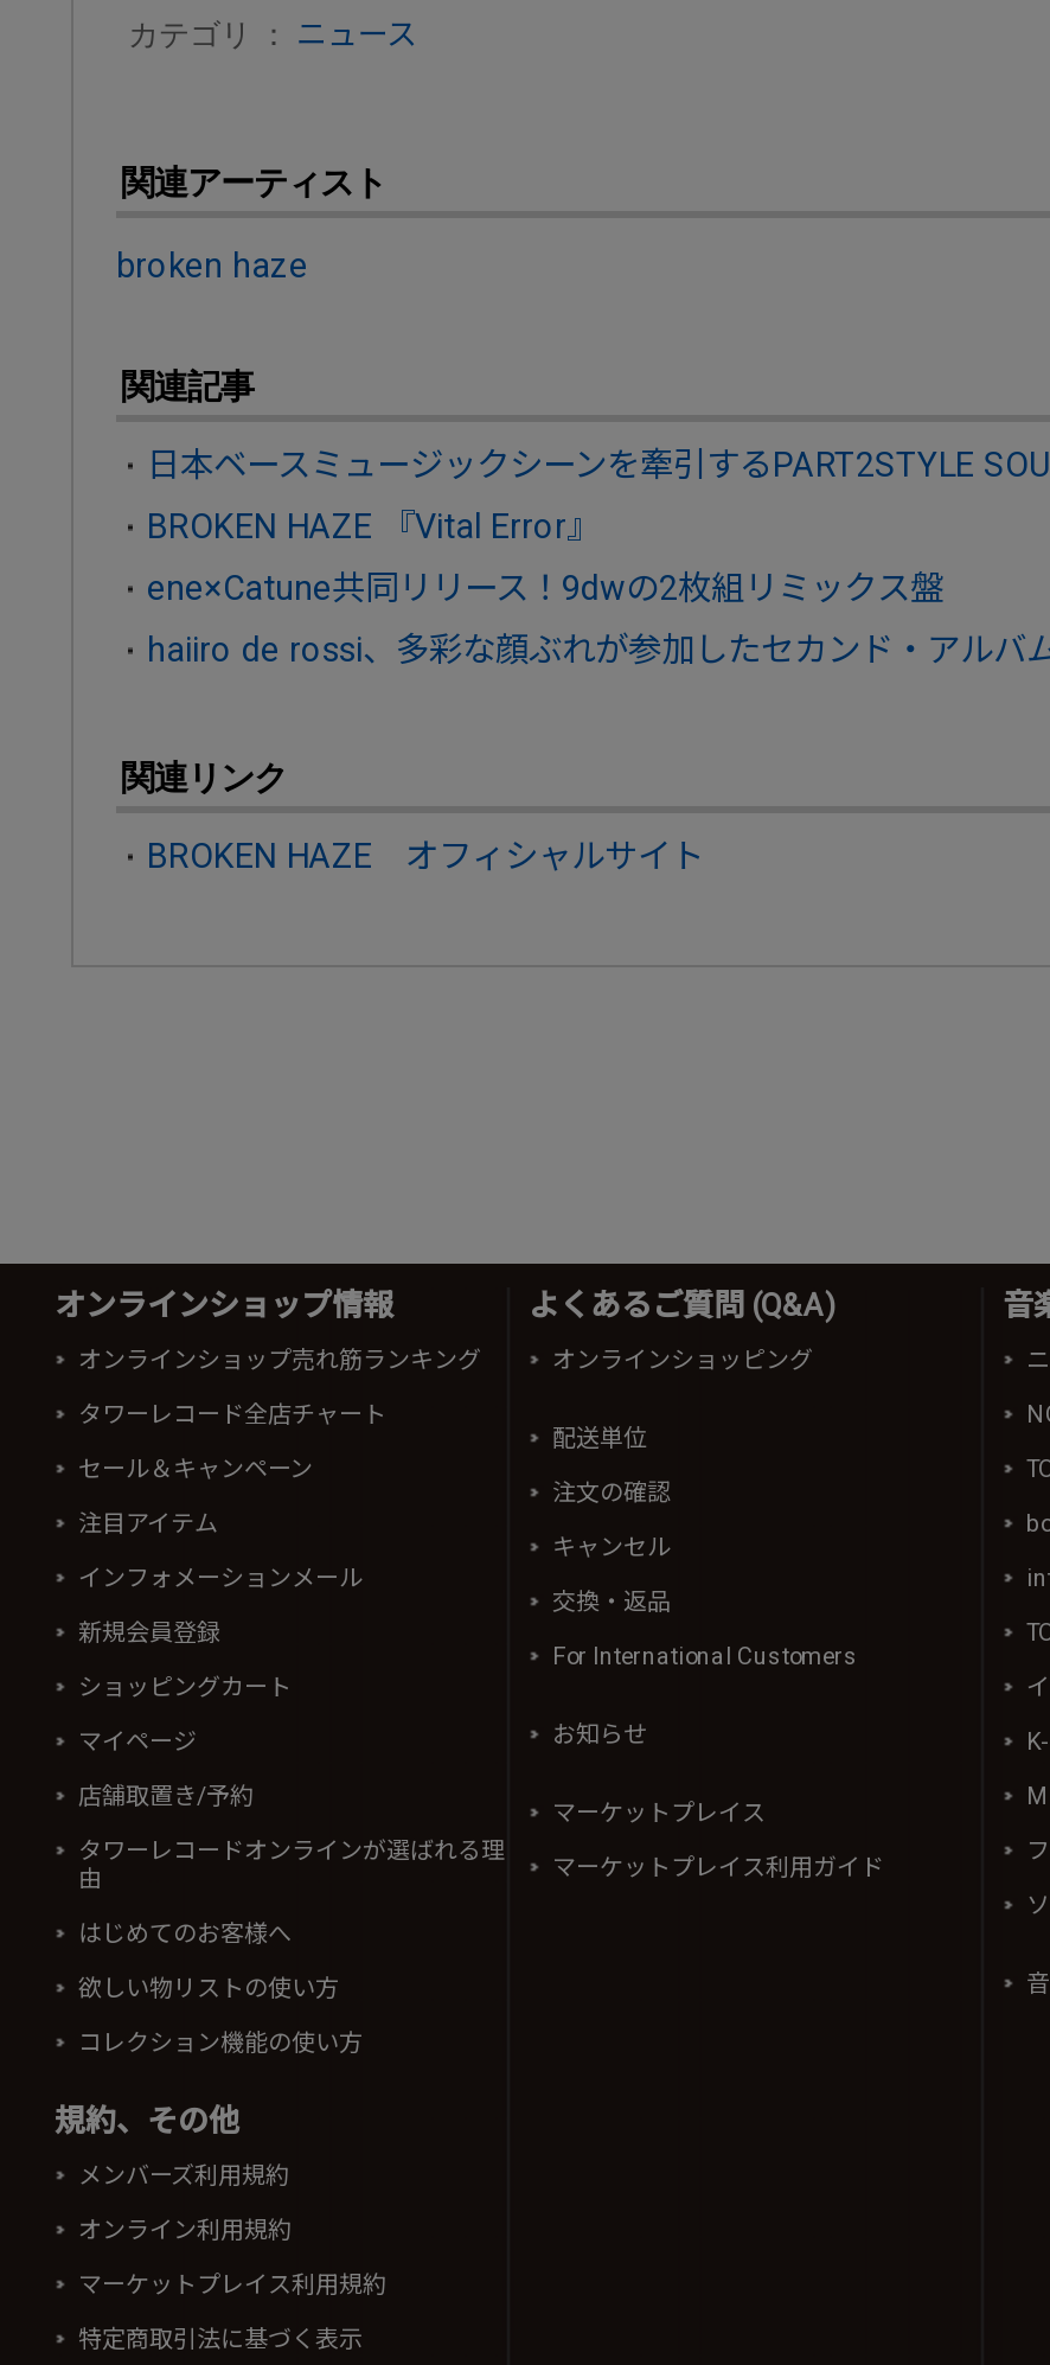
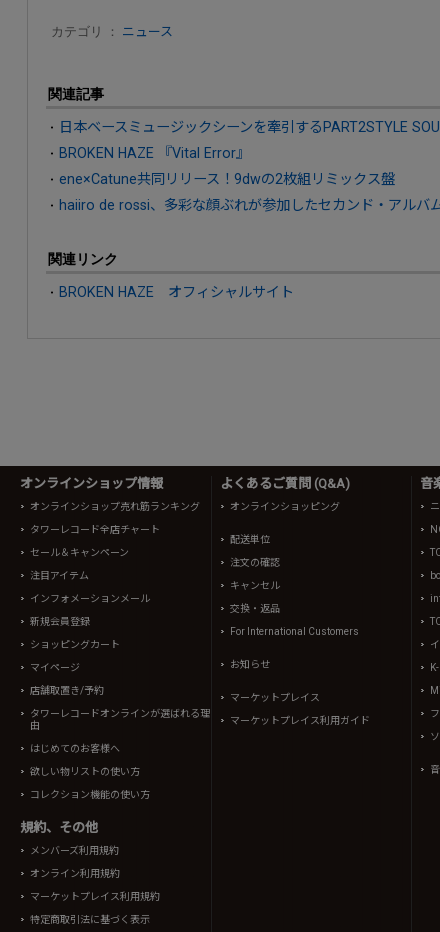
[116,164,386,285] 関連アーティスト | broken haze -> none

